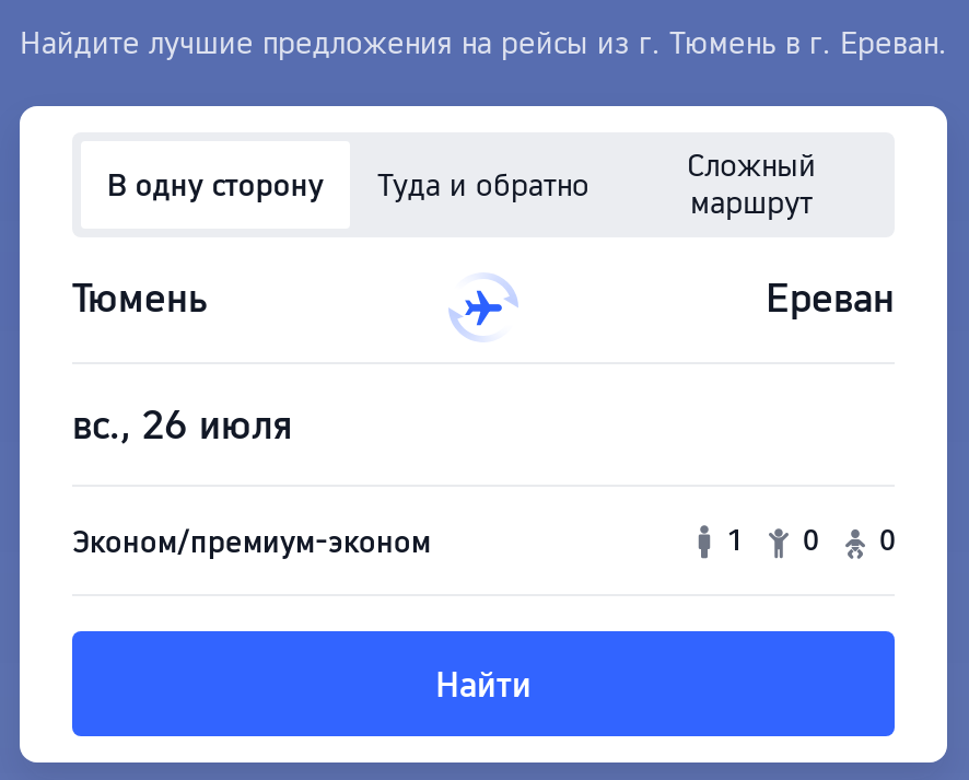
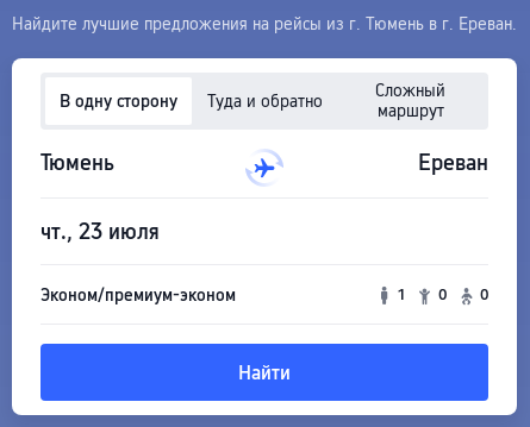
[72,401,293,447] вс., 26 июля -> [40,219,160,244] чт., 23 июля

